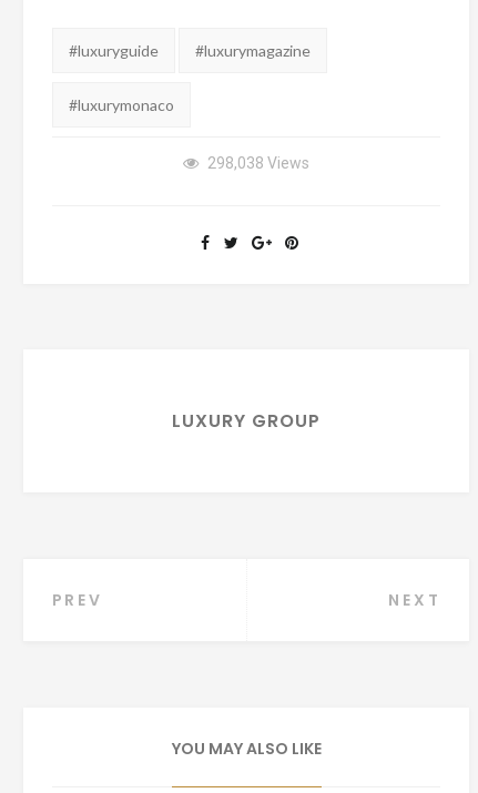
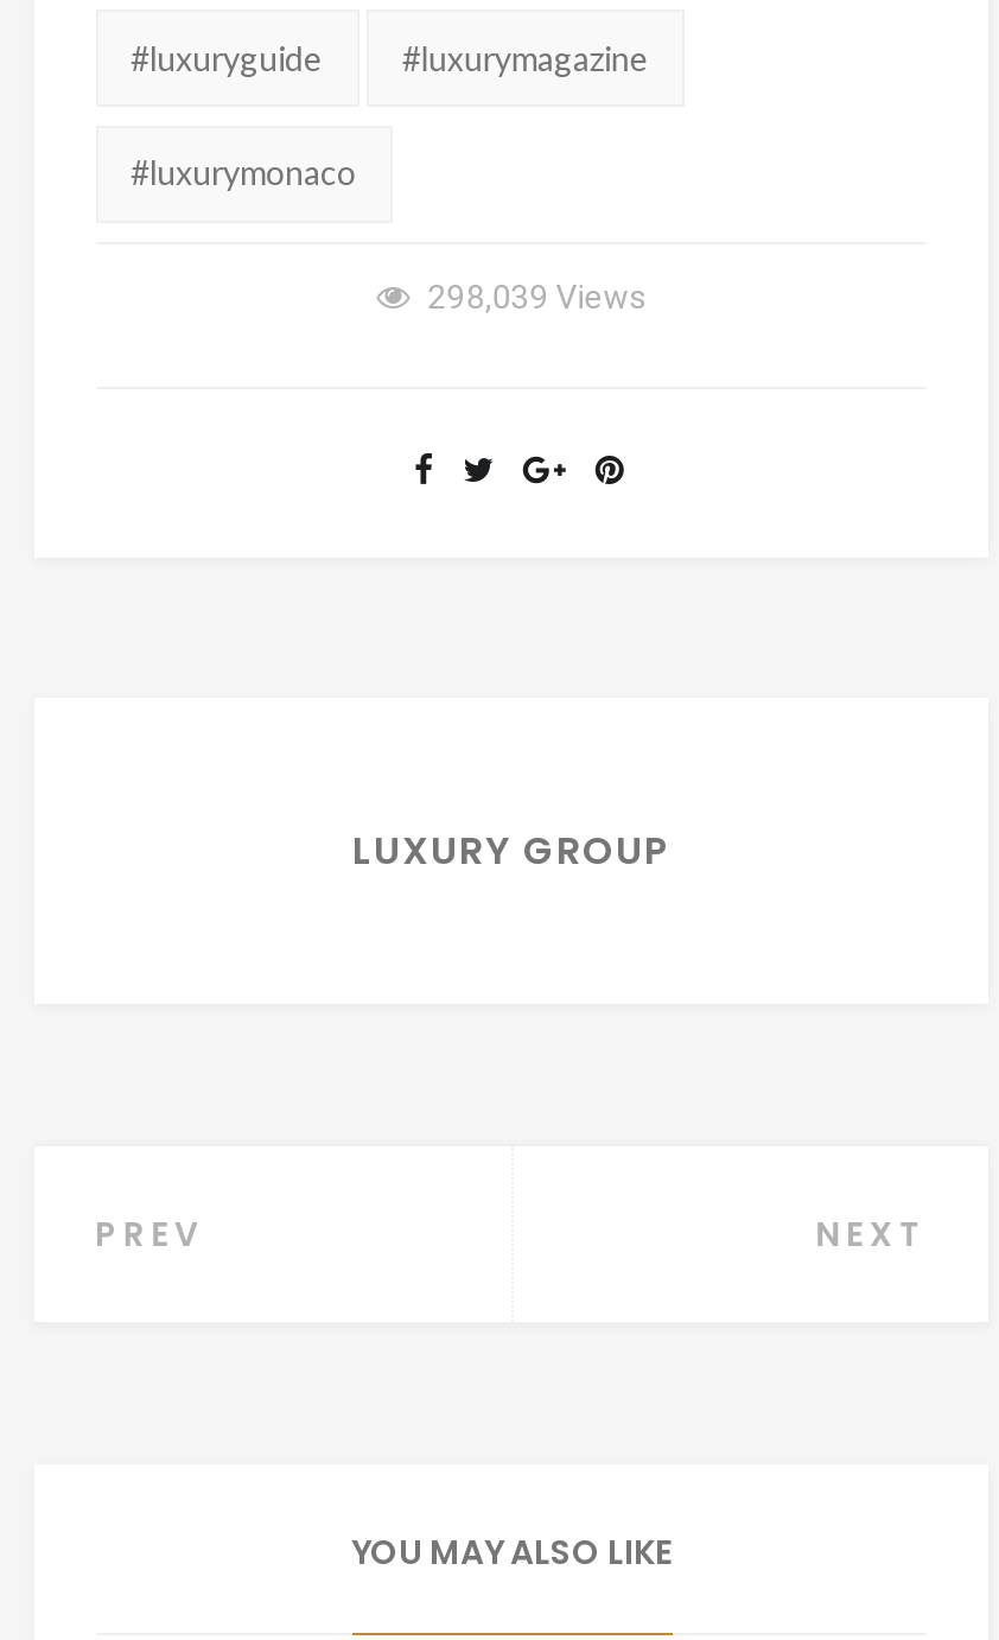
[207,154,309,172] 298,038 Views -> [428,278,646,316] 298,039 Views

